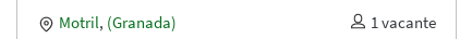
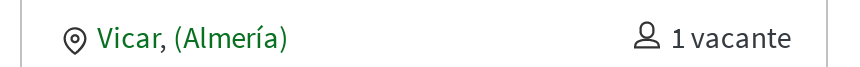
[58,12,176,33] Motril, (Granada) -> [97,17,289,55] Vicar, (Almería)

